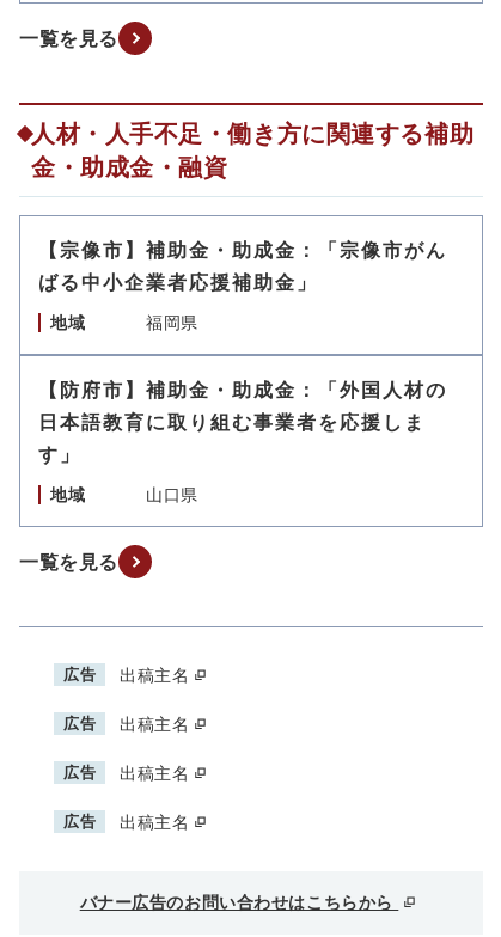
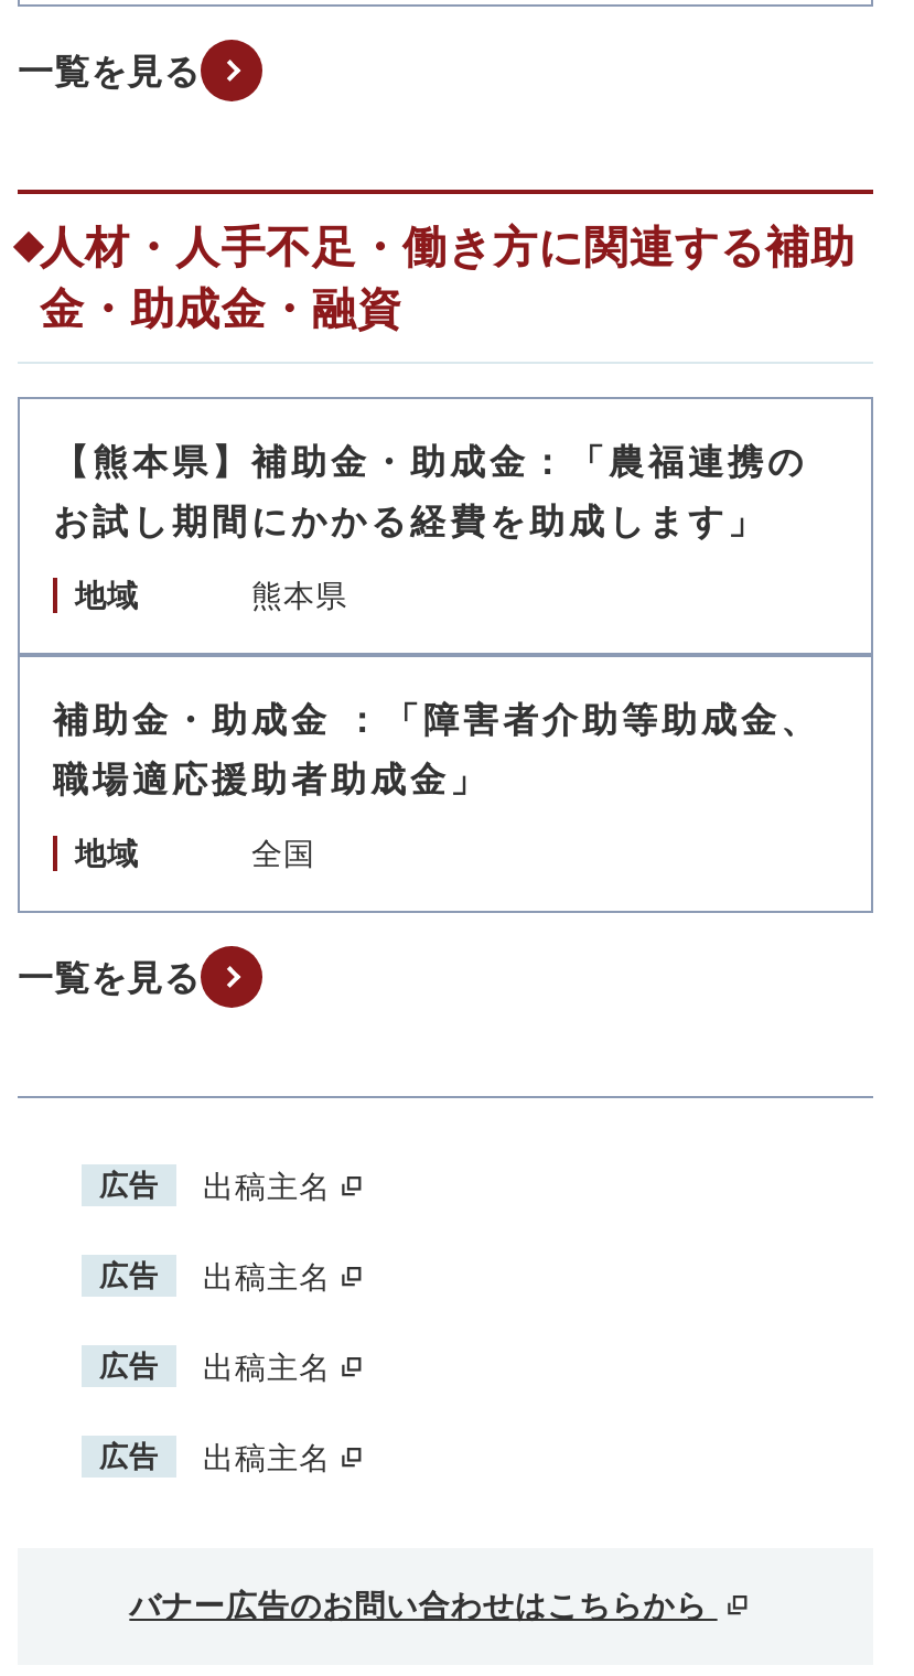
[38,240,447,261] 【宗像市】補助金・助成金：「宗像市がん -> [53,443,807,481] 【熊本県】補助金・助成金：「農福連携の
[38,272,318,293] ばる中小企業者応援補助金」 -> [53,503,767,540] お試し期間にかかる経費を助成します」
[38,313,447,465] 福岡県 | 【防府市】補助金・助成金：「外国人材の | 日本語教育に取り組む事業者を応援しま | す」 -> [53,578,820,798] 熊本県 | 補助金・助成金 ：「障害者介助等助成金、 | 職場適応援助者助成金」
[146,485,198,504] 山口県 -> [251,836,316,871] 全国

